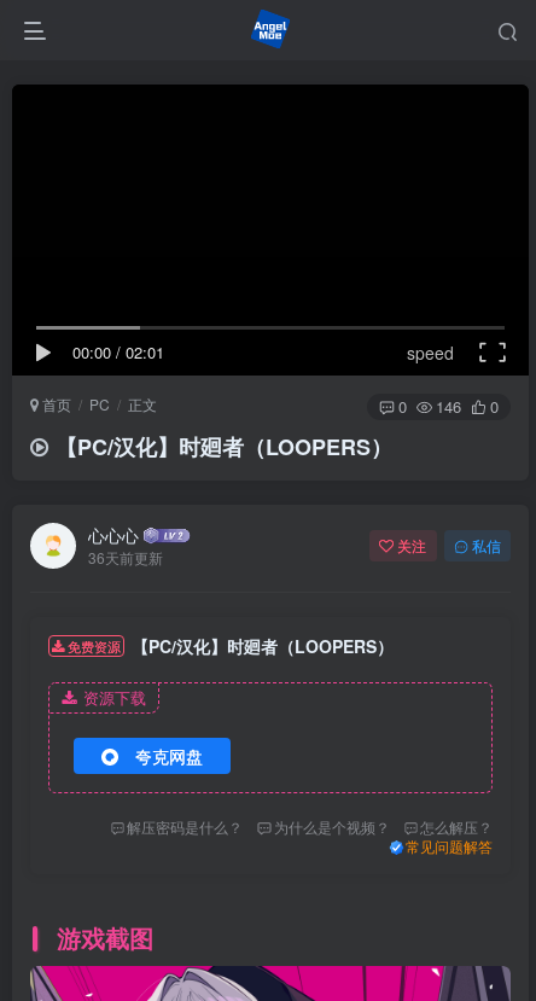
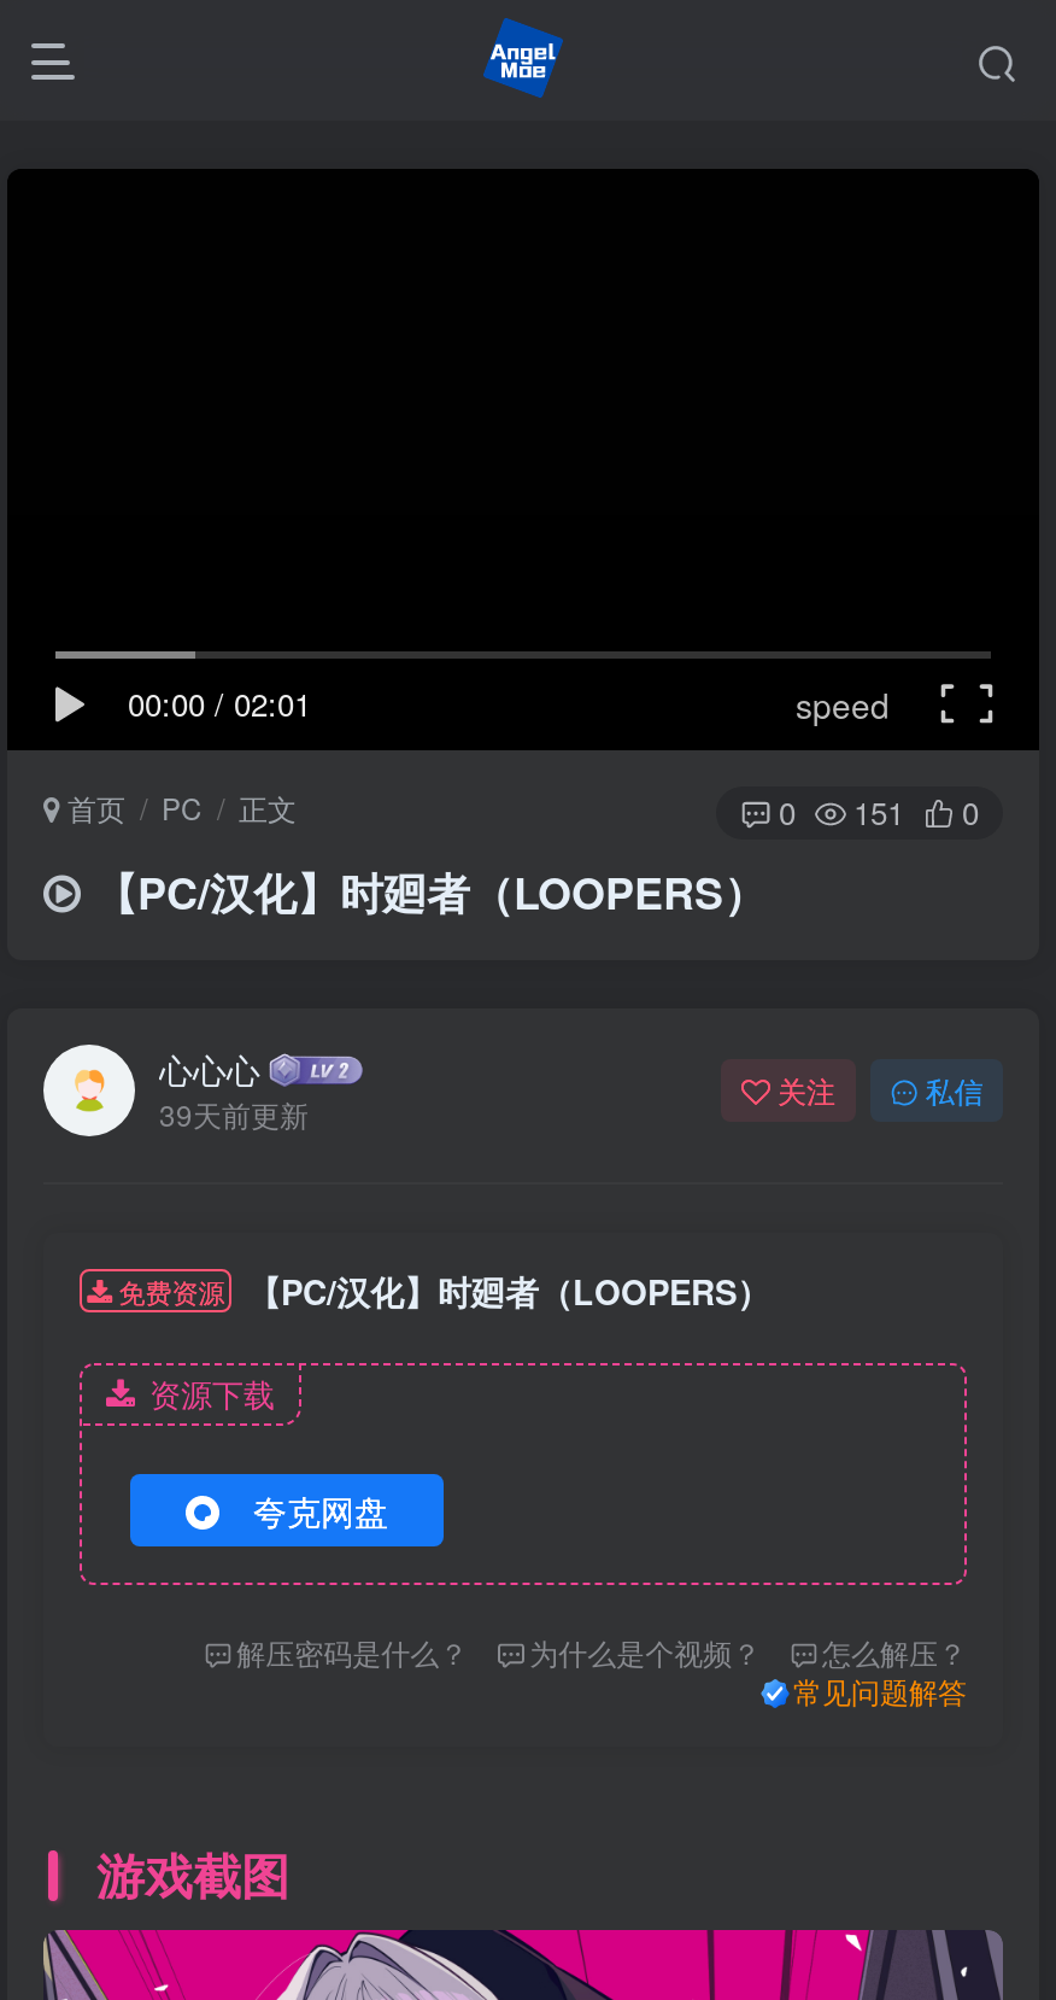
[398,395,499,418] 0 146 0 -> [779,788,979,834] 0 151 0
[88,547,163,568] 36天前更新 -> [159,1093,309,1134] 39天前更新

